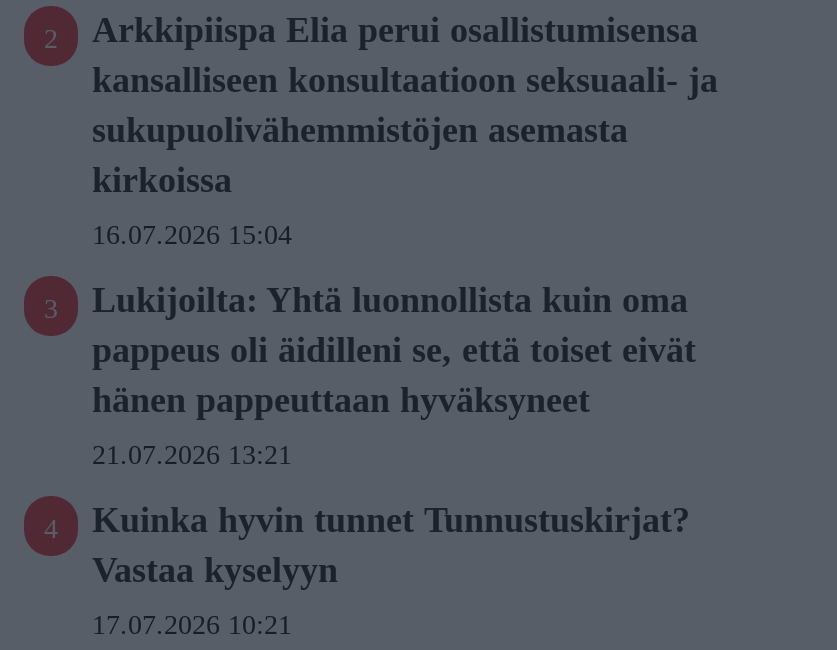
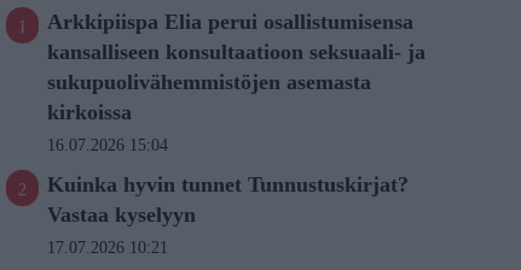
[92,280,696,470] Lukijoilta: Yhtä luonnollista kuin oma | pappeus oli äidilleni se, että toiset eivät | hänen pappeuttaan hyväksyneet | 21.07.2026 13:21 -> none

